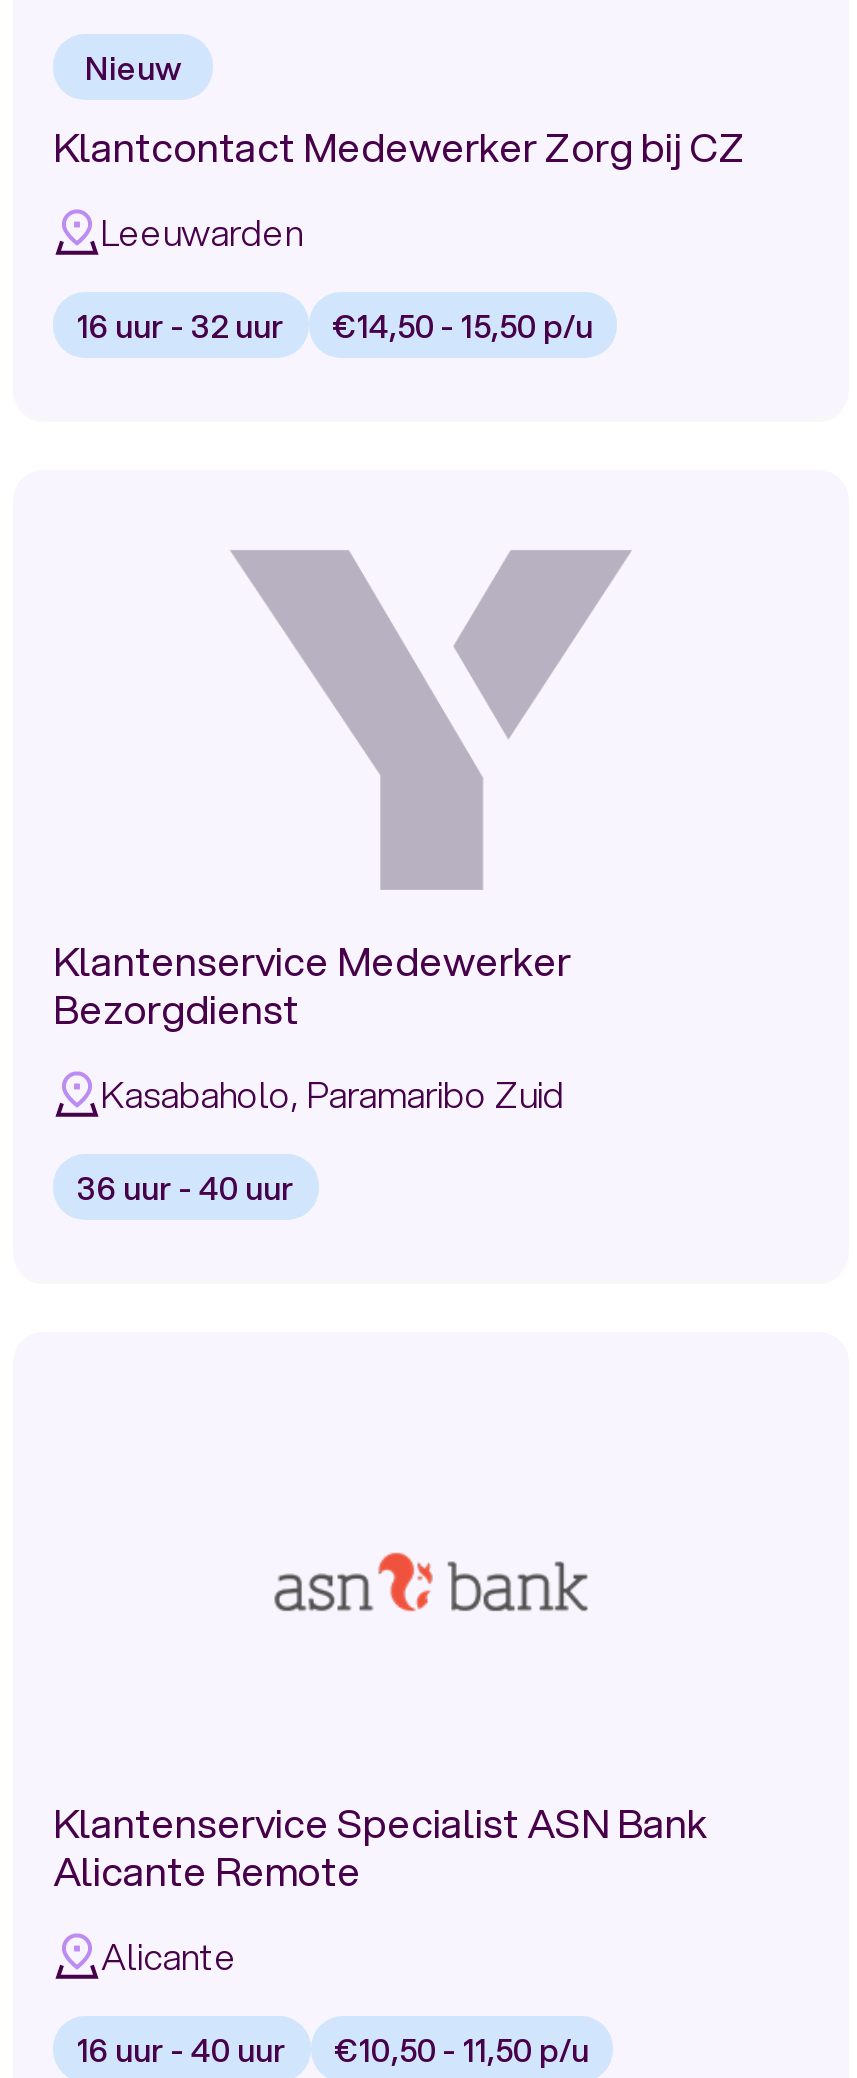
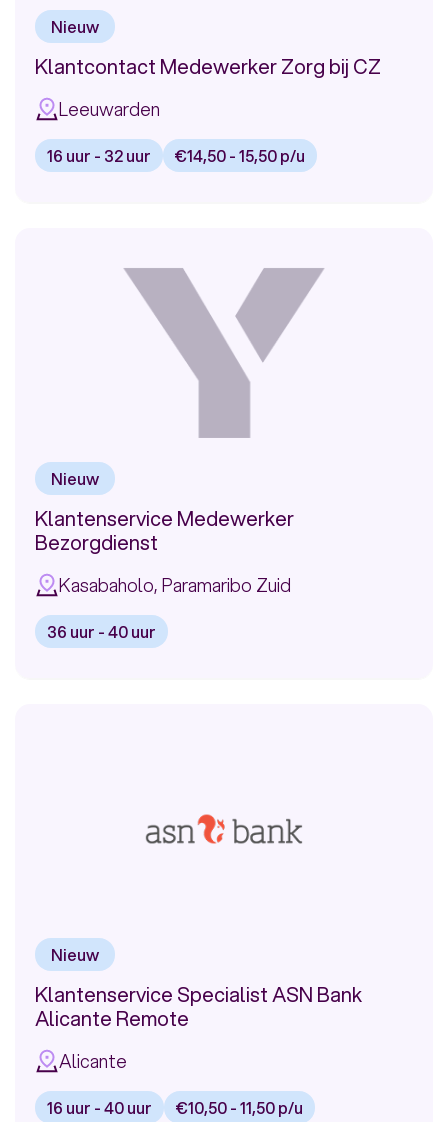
none -> [51,467,99,490] Nieuw
none -> [51,943,99,966] Nieuw

